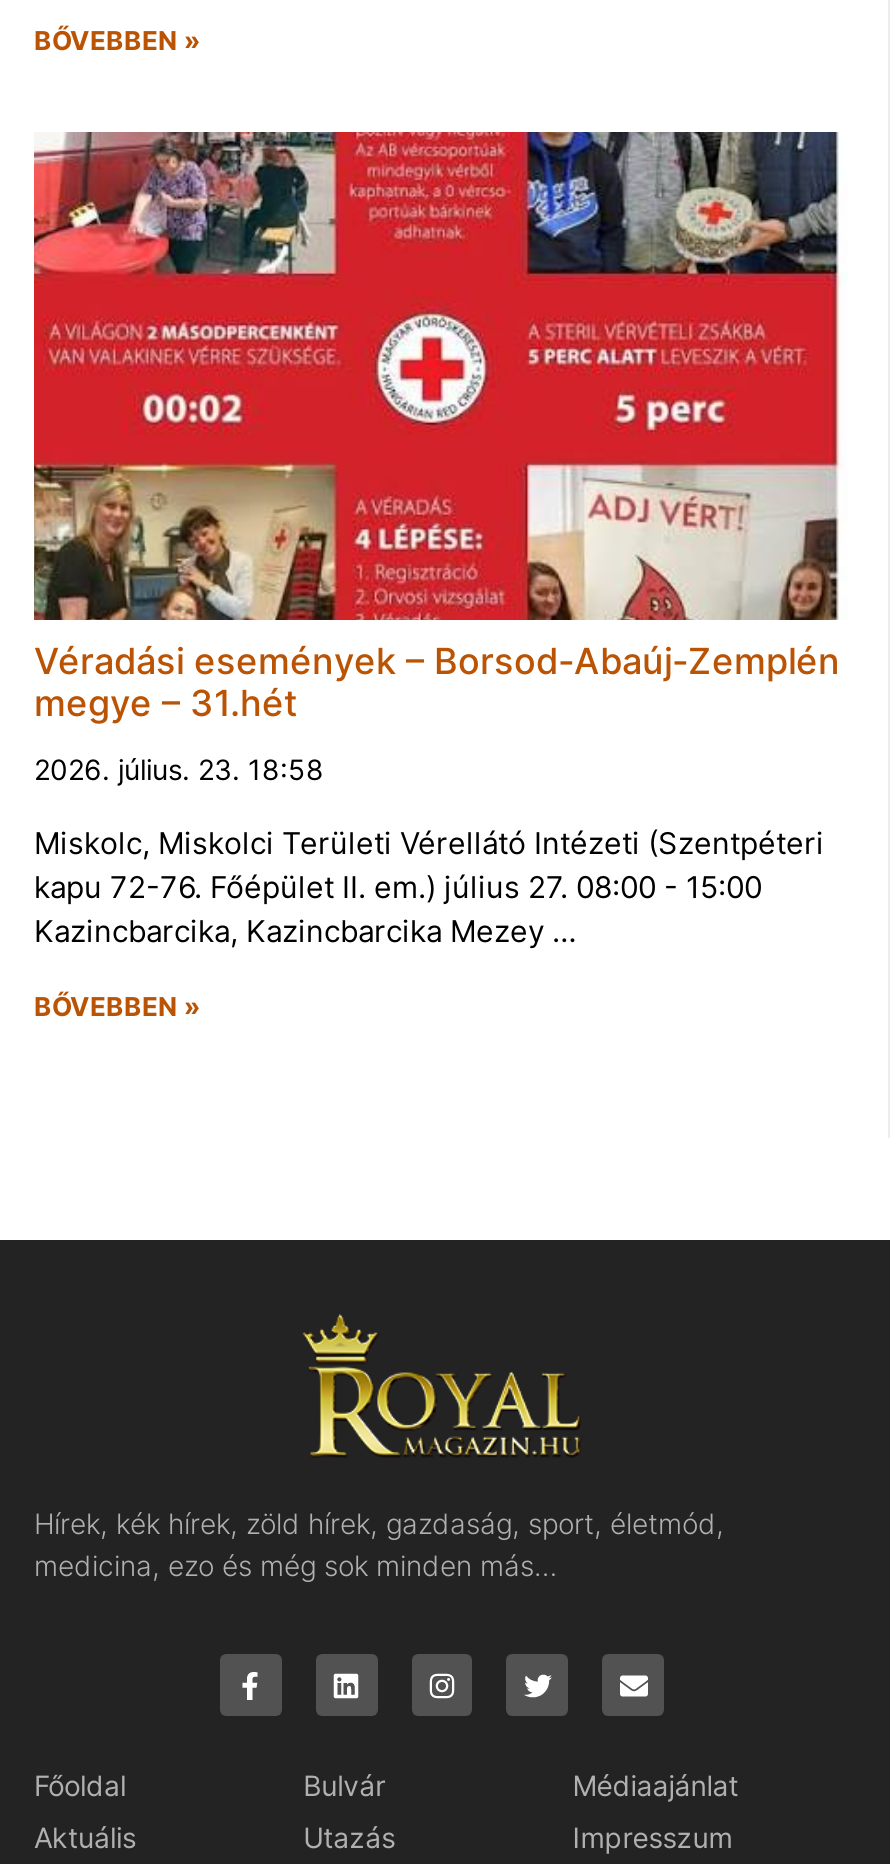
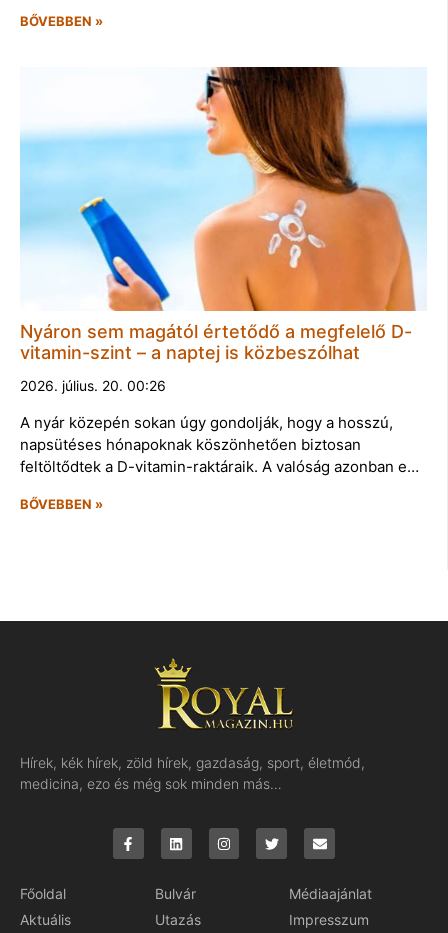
[32,130,848,724] [image] | Véradási események – Borsod-Abaúj-Zemplén | megye – 31.hét -> [20,66,428,363] [image] | Nyáron sem magától értetődő a megfelelő D- | vitamin-szint – a naptej is közbeszólhat
[34,752,324,786] 2026. július. 23. 18:58 -> [20,377,166,394] 2026. július. 20. 00:26
[34,824,824,950] Miskolc, Miskolci Területi Vérellátó Intézeti (Szentpéteri | kapu 72-76. Főépület II. em.) július 27. 08:00 - 15:00 | Kazincbarcika, Kazincbarcika Mezey … -> [20,413,419,476] A nyár közepén sokan úgy gondolják, hogy a hosszú, | napsütéses hónapoknak köszönhetően biztosan | feltöltődtek a D-vitamin-raktáraik. A valóság azonban e…

